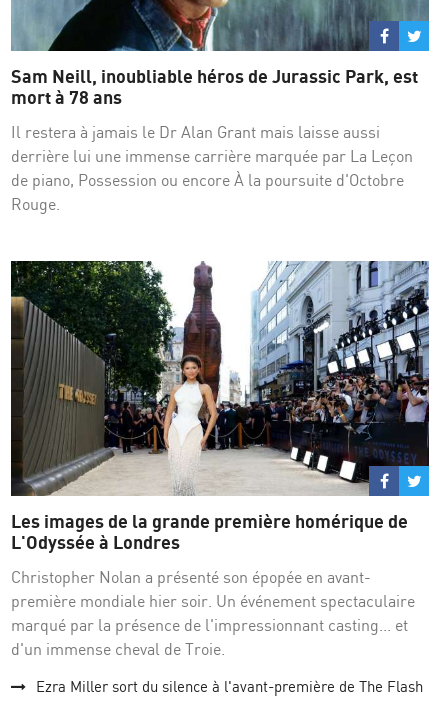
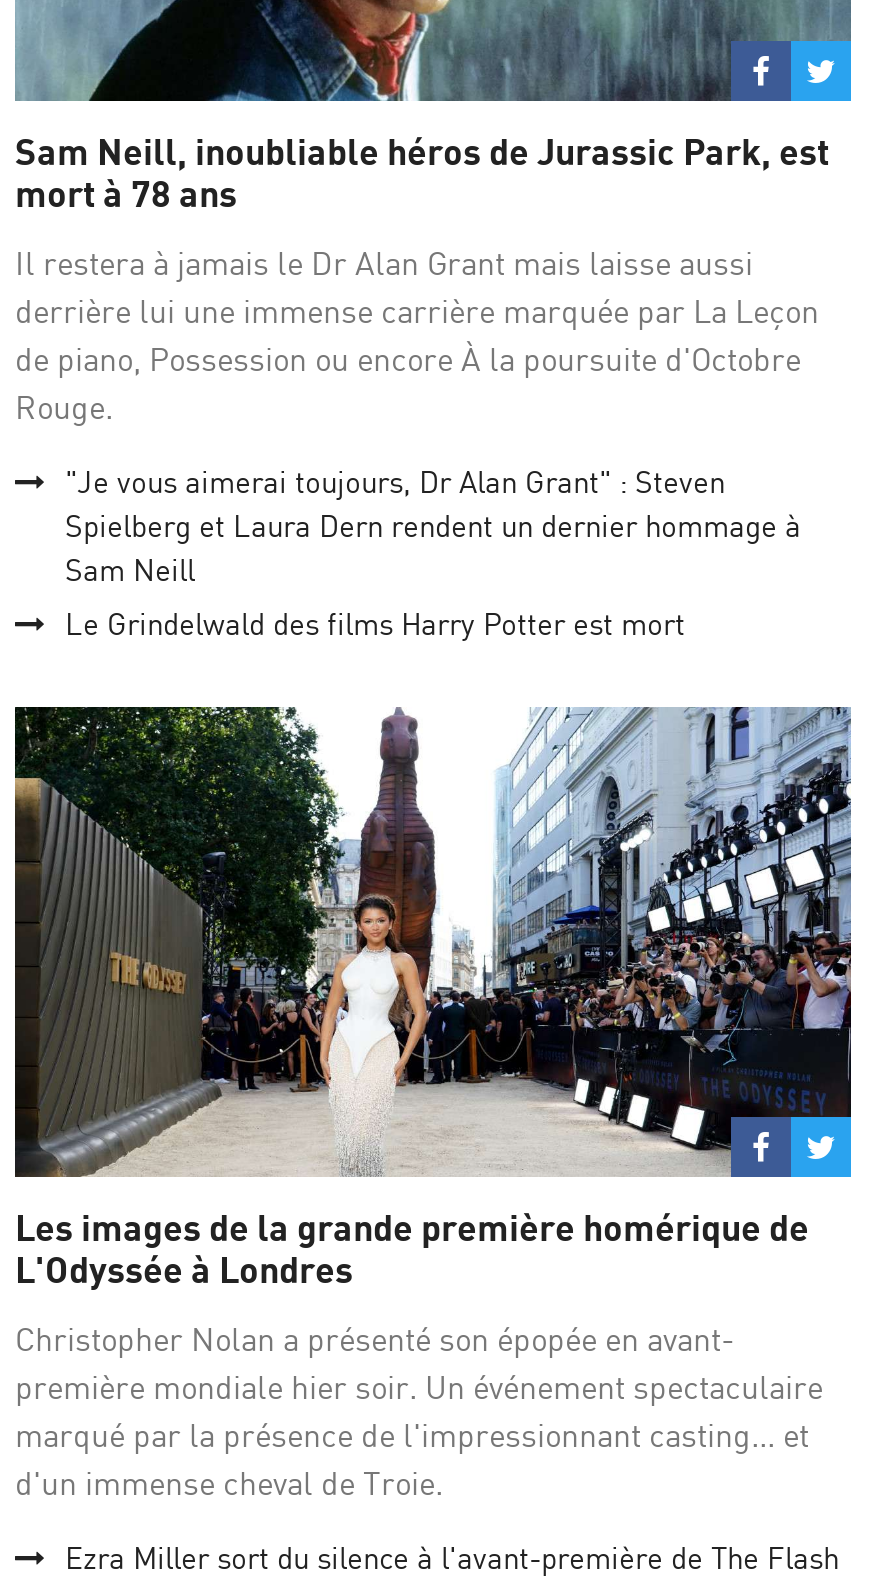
none -> [65,464,801,644] "Je vous aimerai toujours, Dr Alan Grant" : Steven | Spielberg et Laura Dern rendent un dernier hommage à | Sam Neill | Le Grindelwald des films Harry Potter est mort

